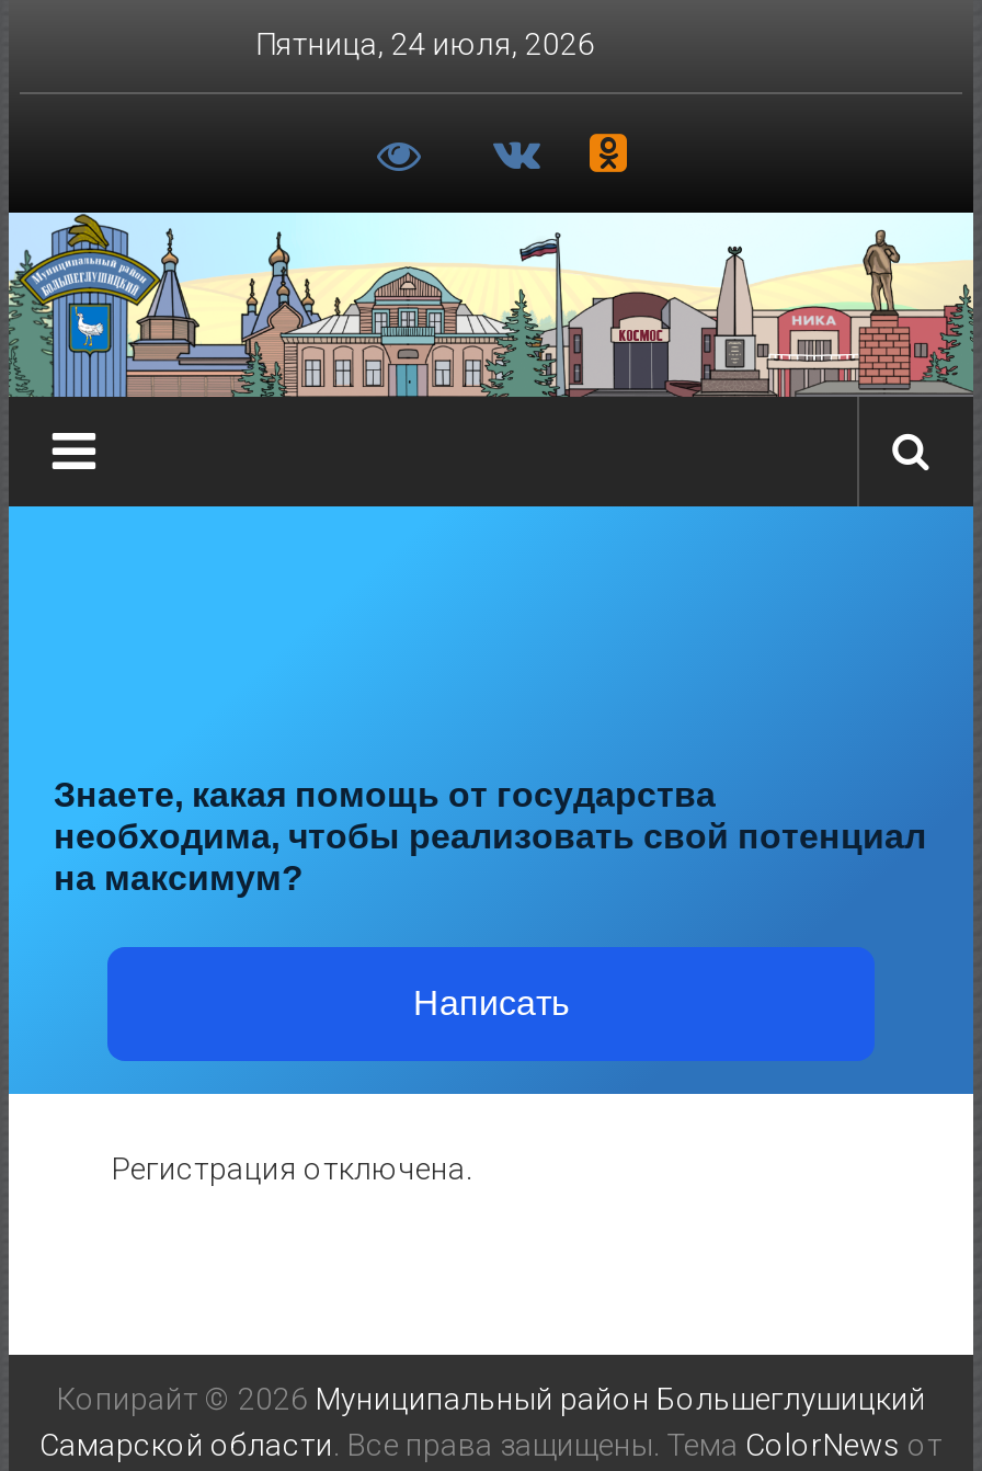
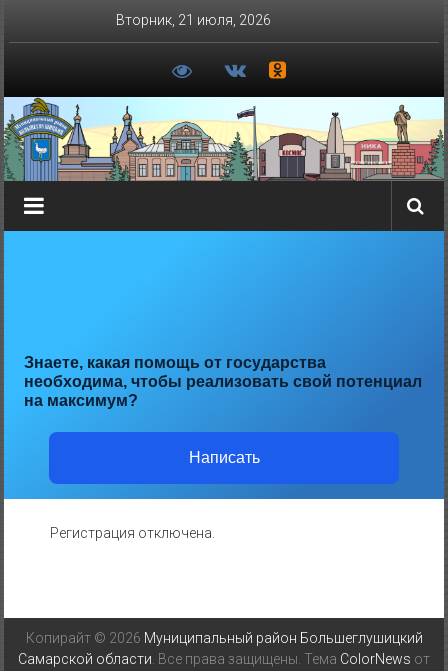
[255,26,595,61] Пятница, 24 июля, 2026 -> [116,12,271,28] Вторник, 21 июля, 2026

